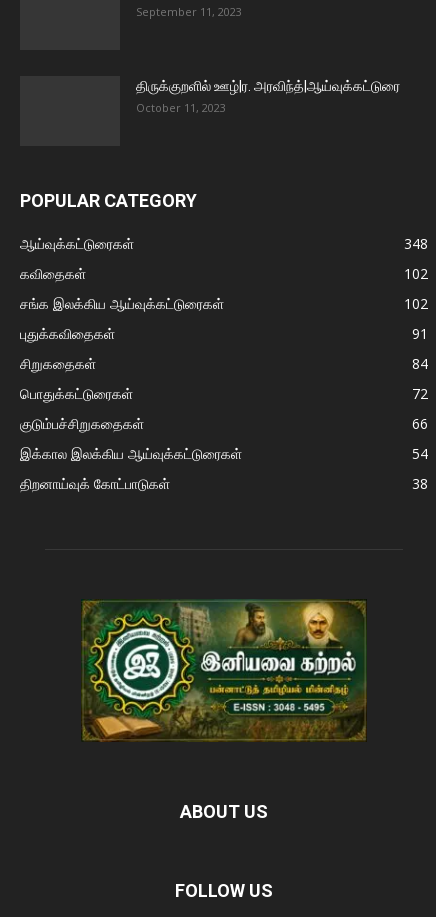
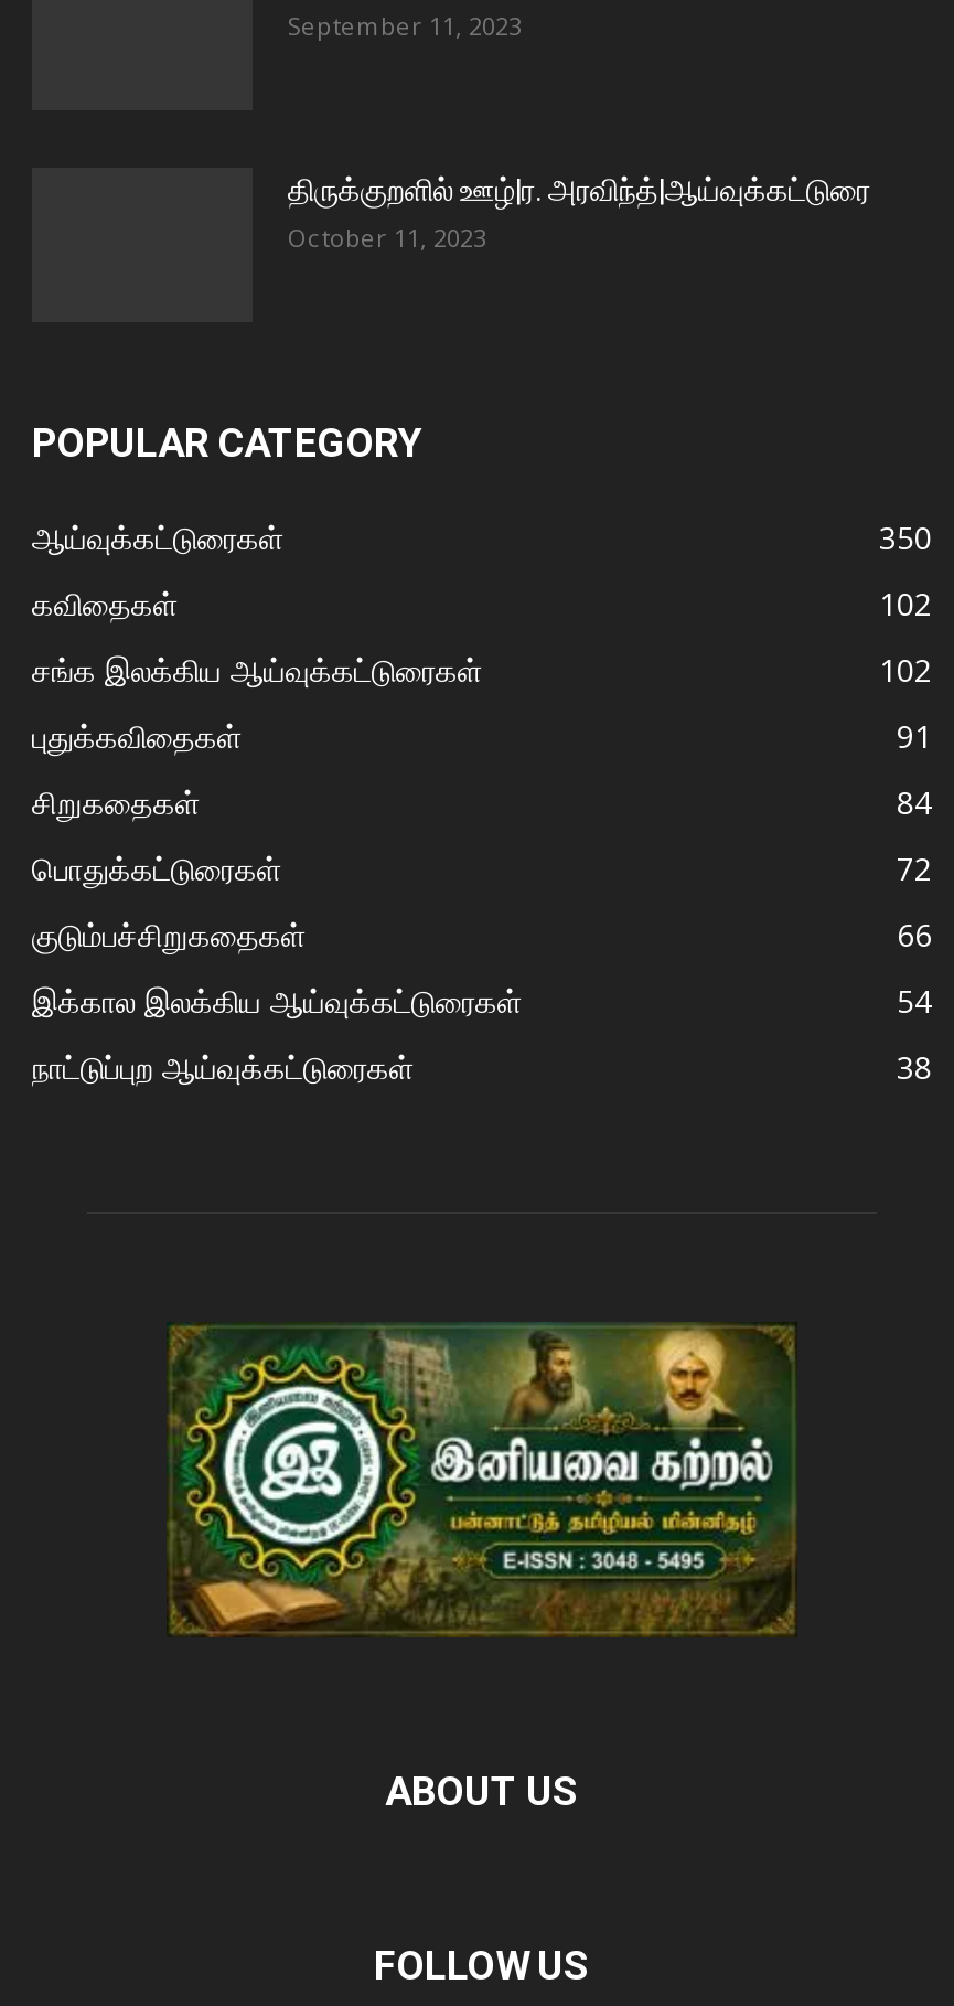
[404,234,428,253] 348 -> [879,517,932,559] 350
[20,474,170,493] திறனாய்வுக் கோட்பாடுகள் -> [32,1047,414,1089] நாட்டுப்புற ஆய்வுக்கட்டுரைகள்

